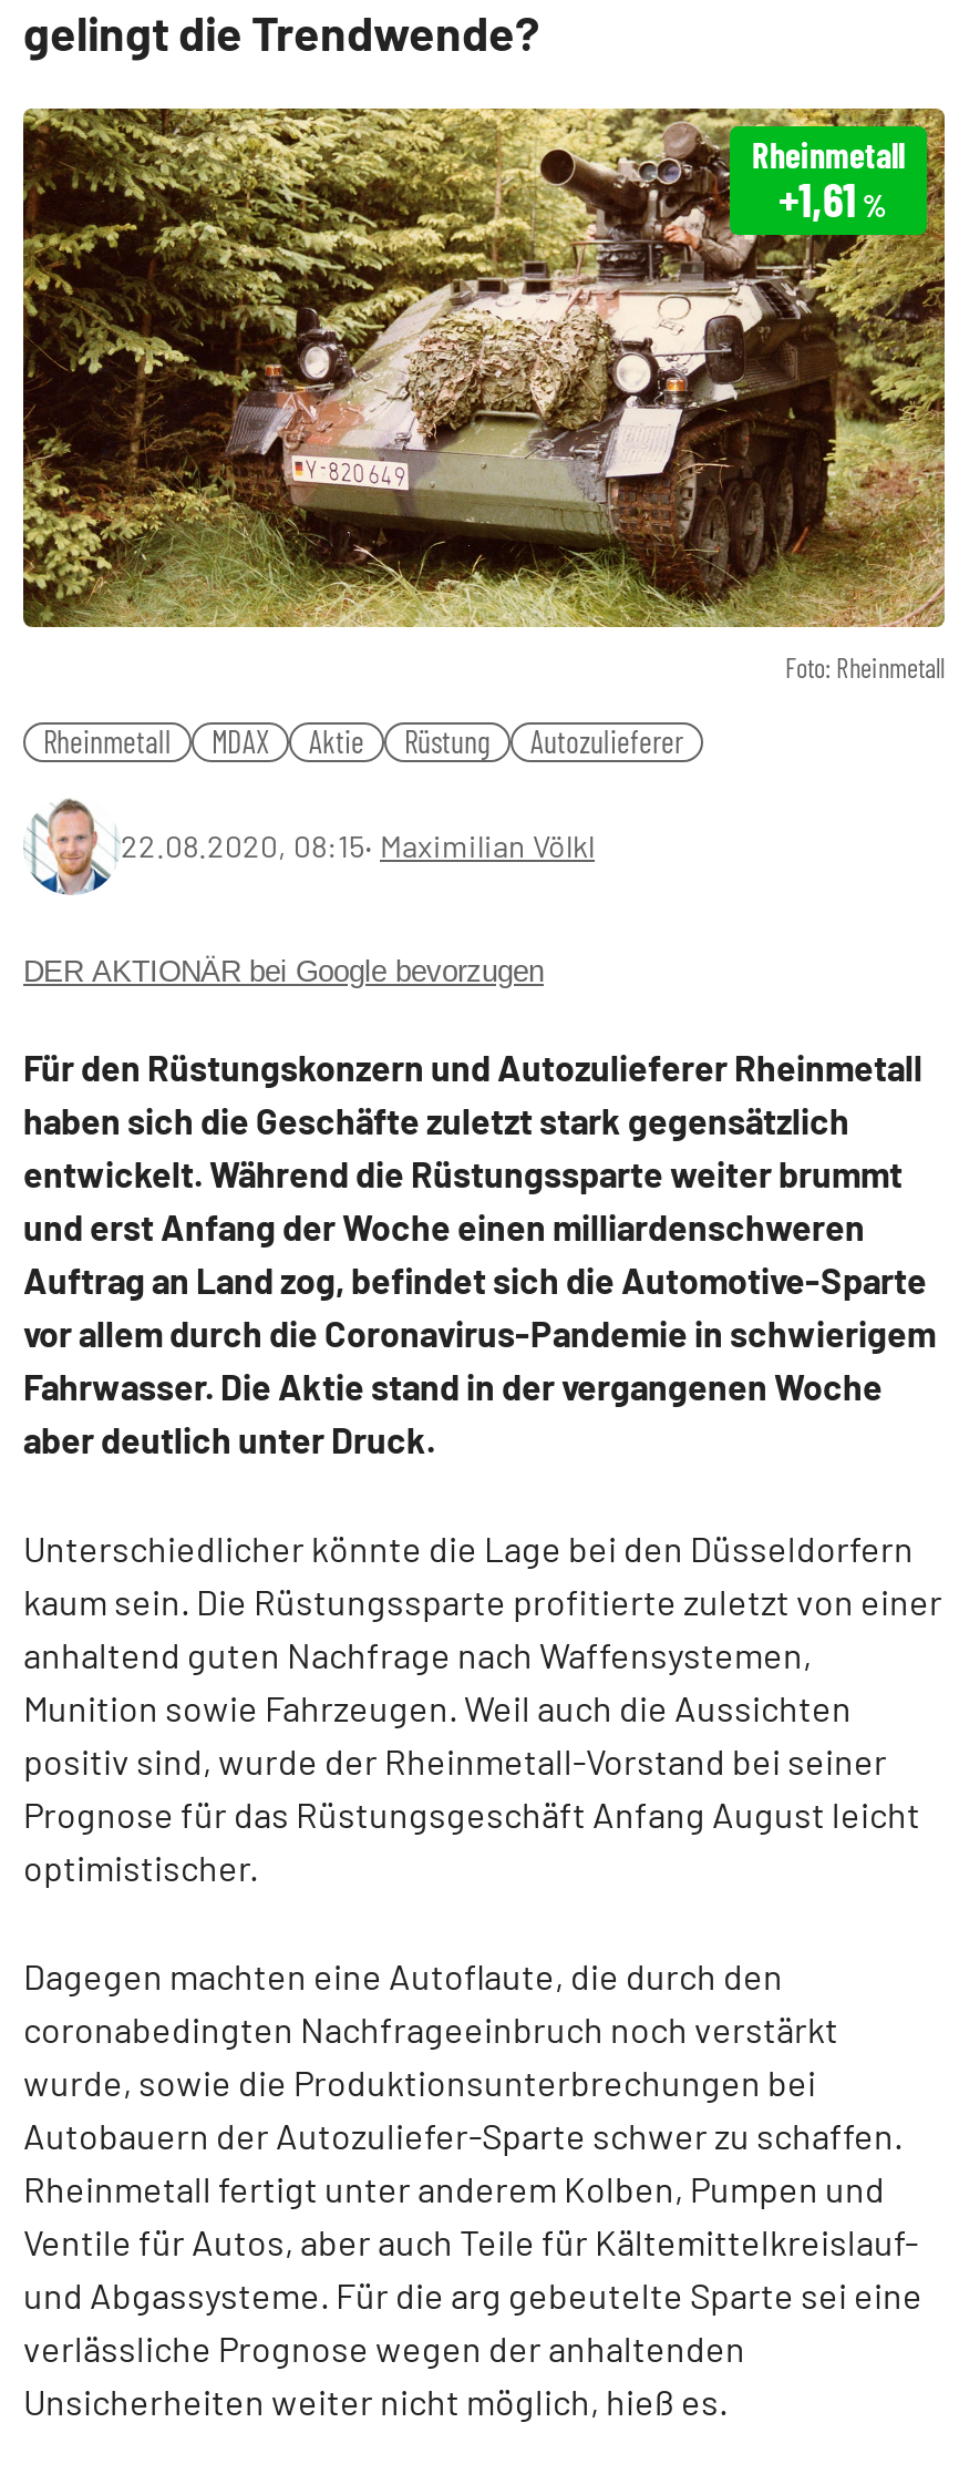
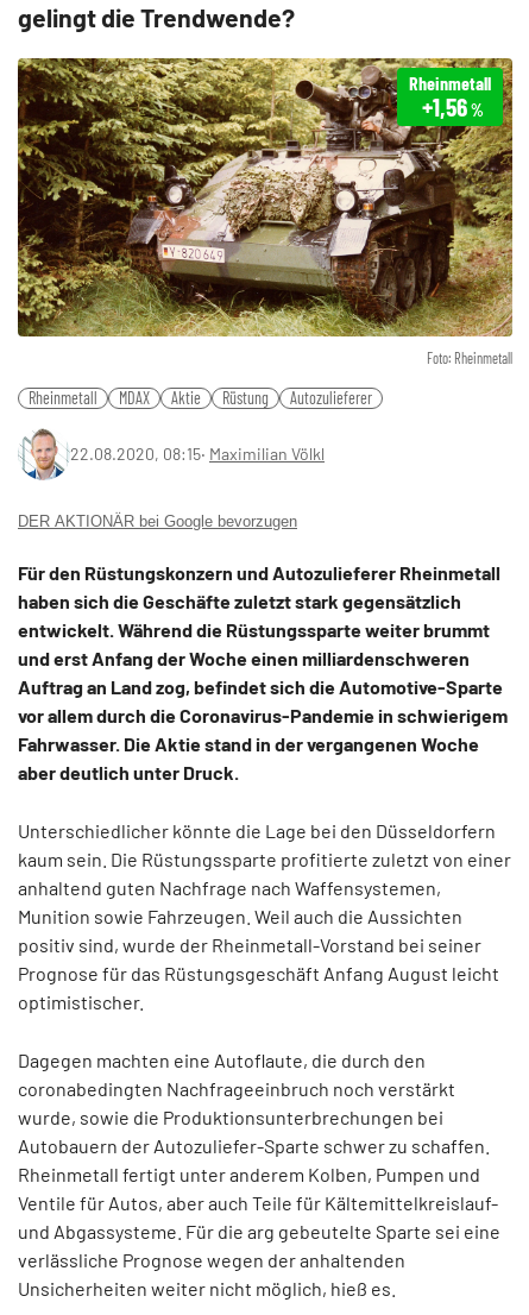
[778,171,887,226] +1,61 % -> [421,92,483,121] +1,56 %

